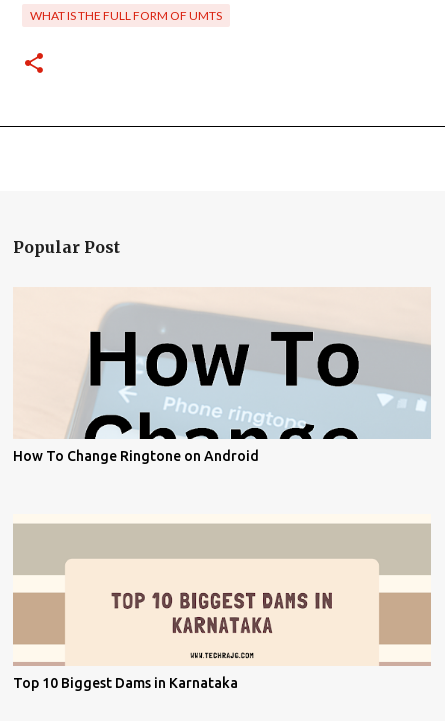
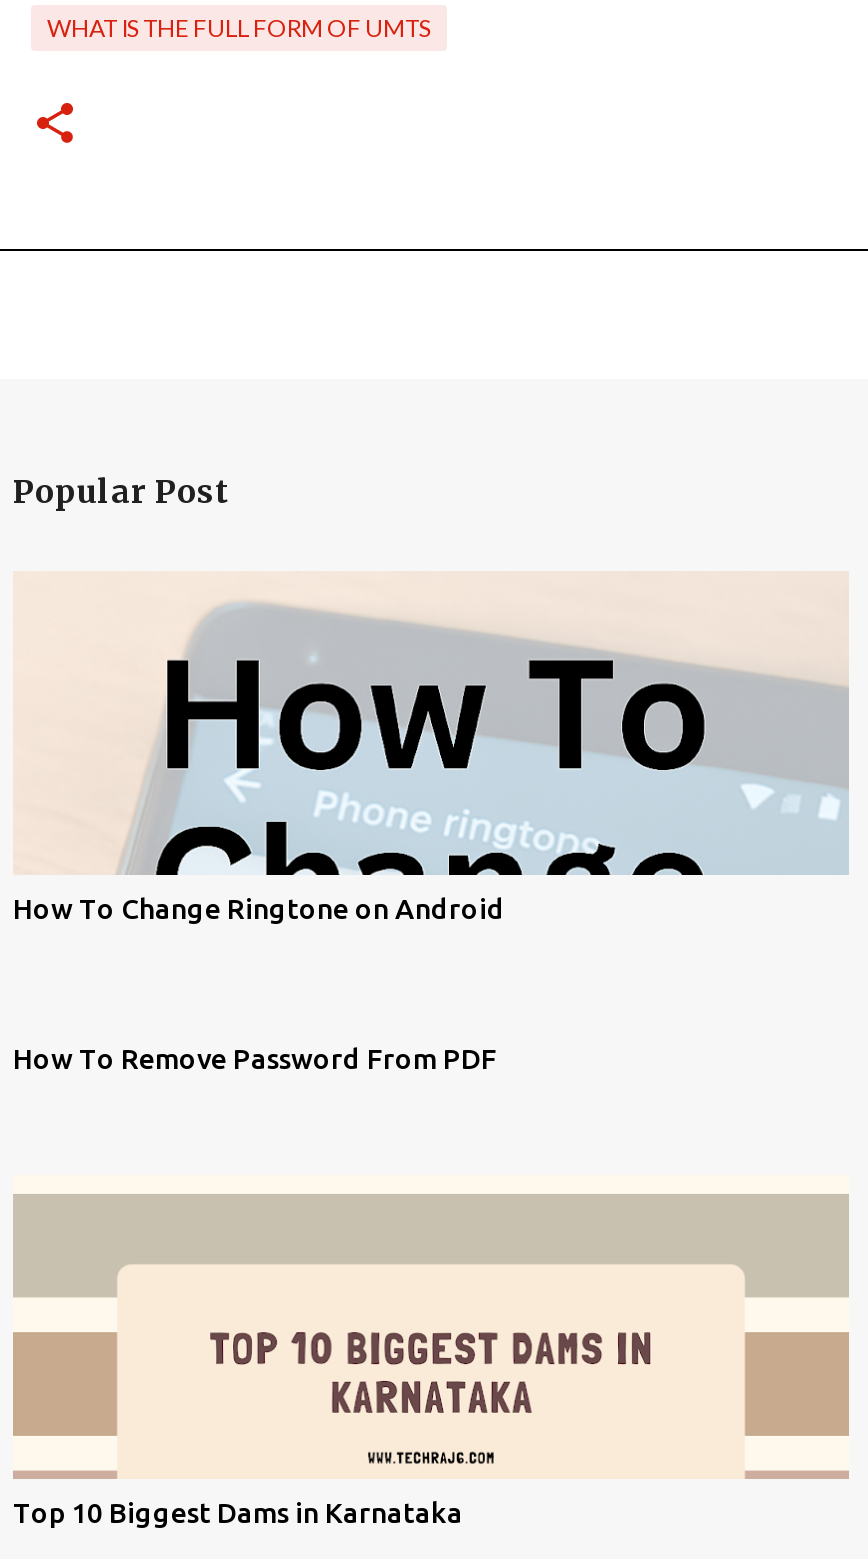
none -> [13,1043,497,1075] How To Remove Password From PDF

